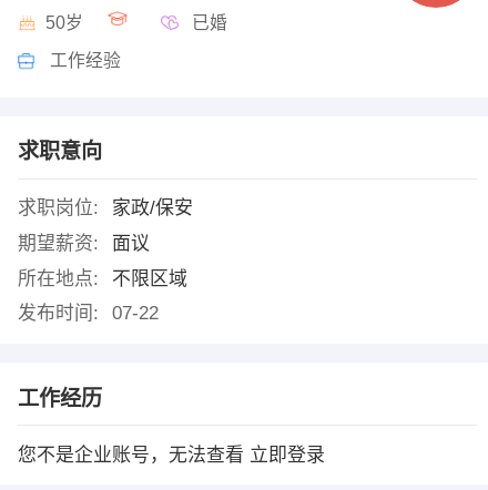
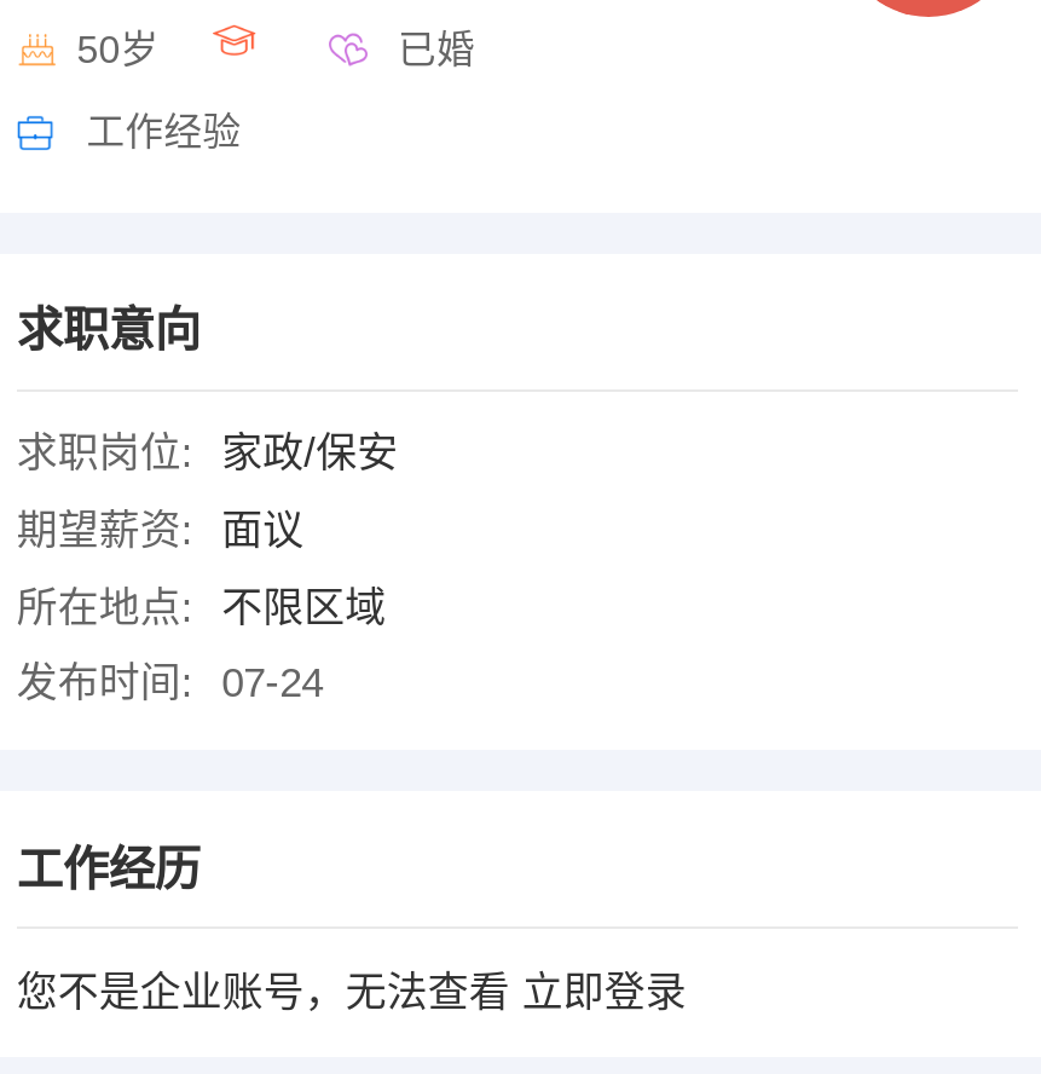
[18,303,158,324] 发布时间: 07-22 -> [17,661,323,707] 发布时间: 07-24

